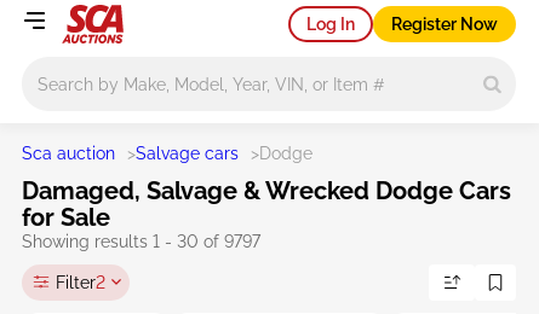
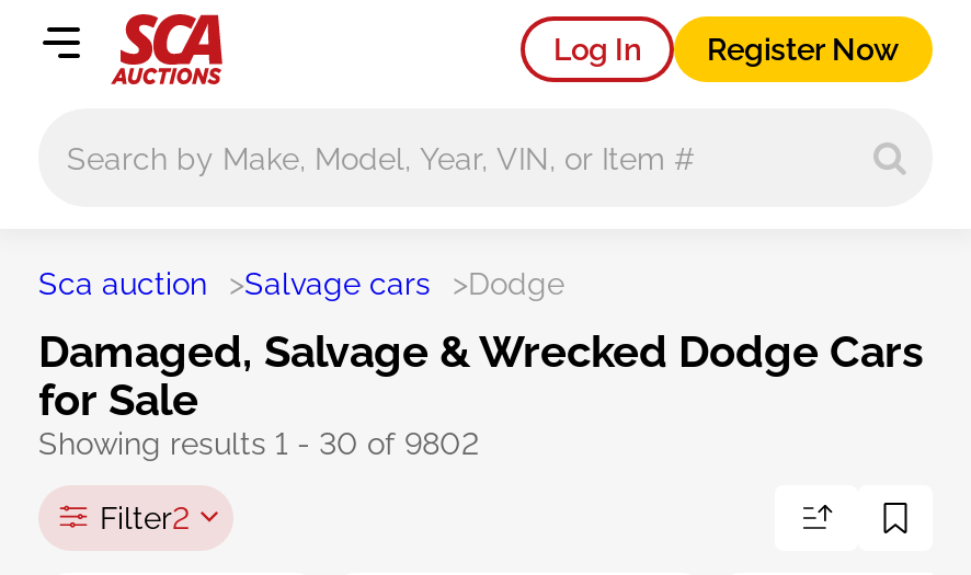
[22,232,260,251] Showing results 1 - 30 of 9797 -> [38,426,479,461] Showing results 1 - 30 of 9802

